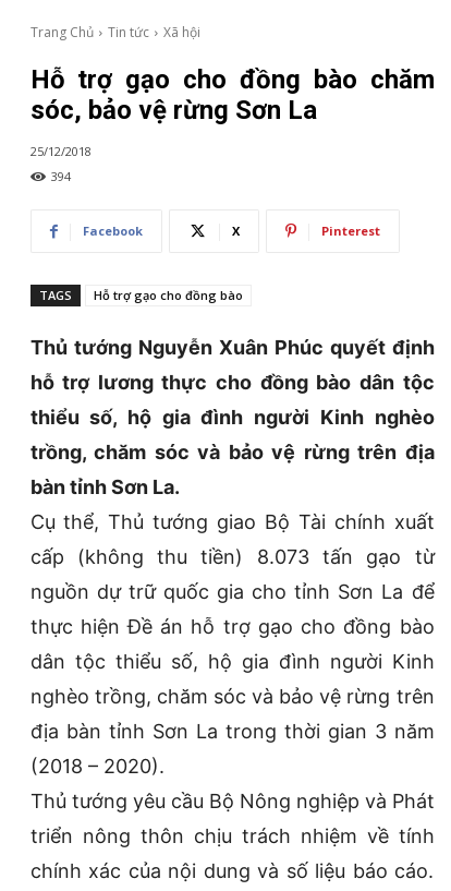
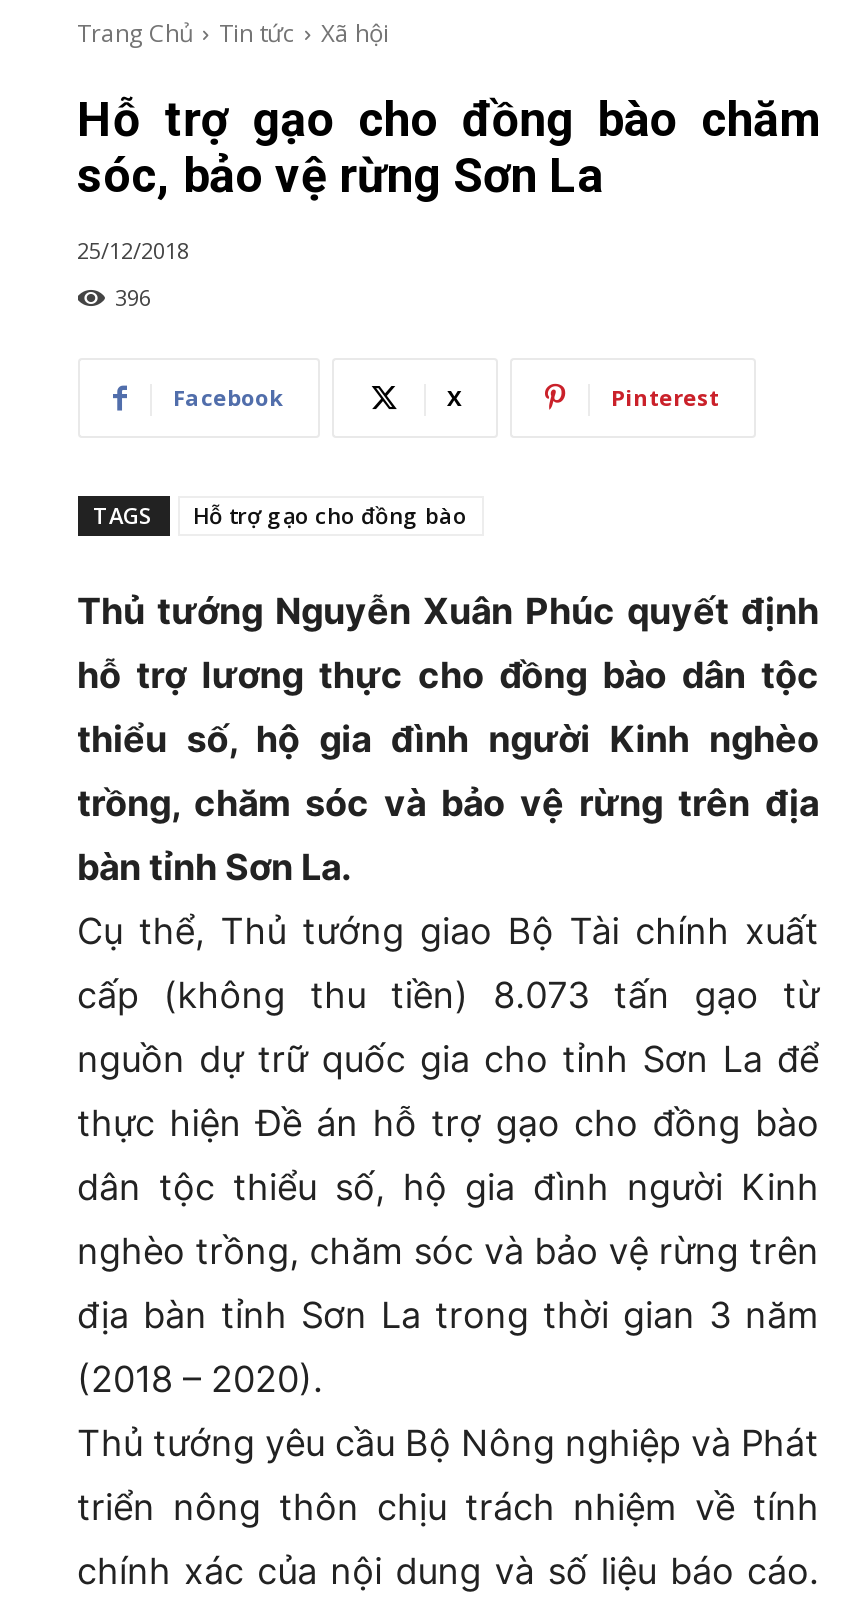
[51,168,70,184] 394 -> [115,282,151,312] 396

